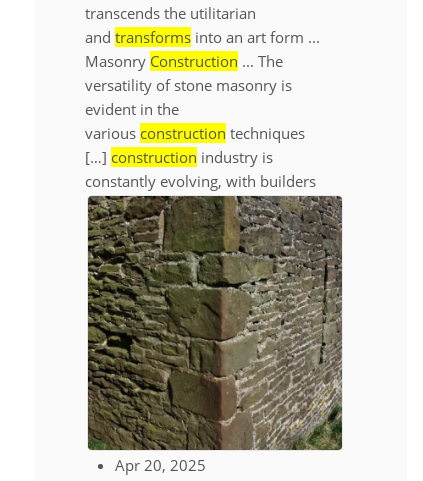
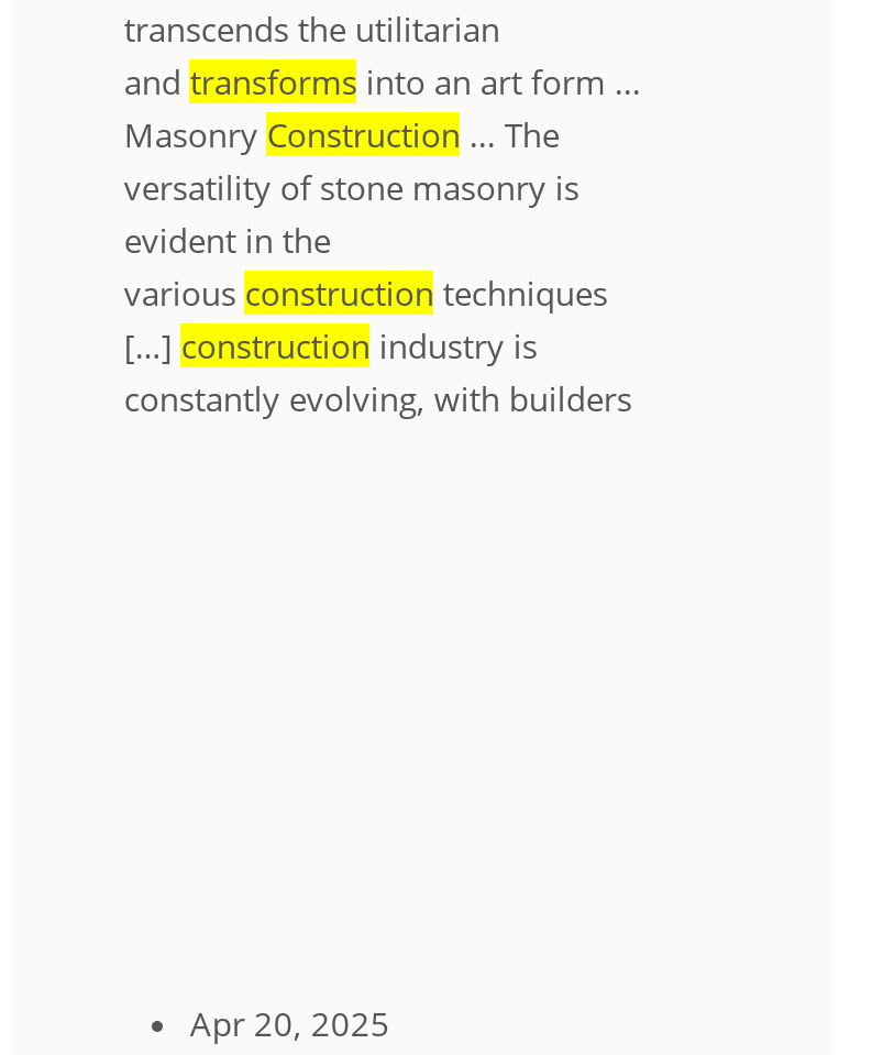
[87,195,343,451] [image] -> none

